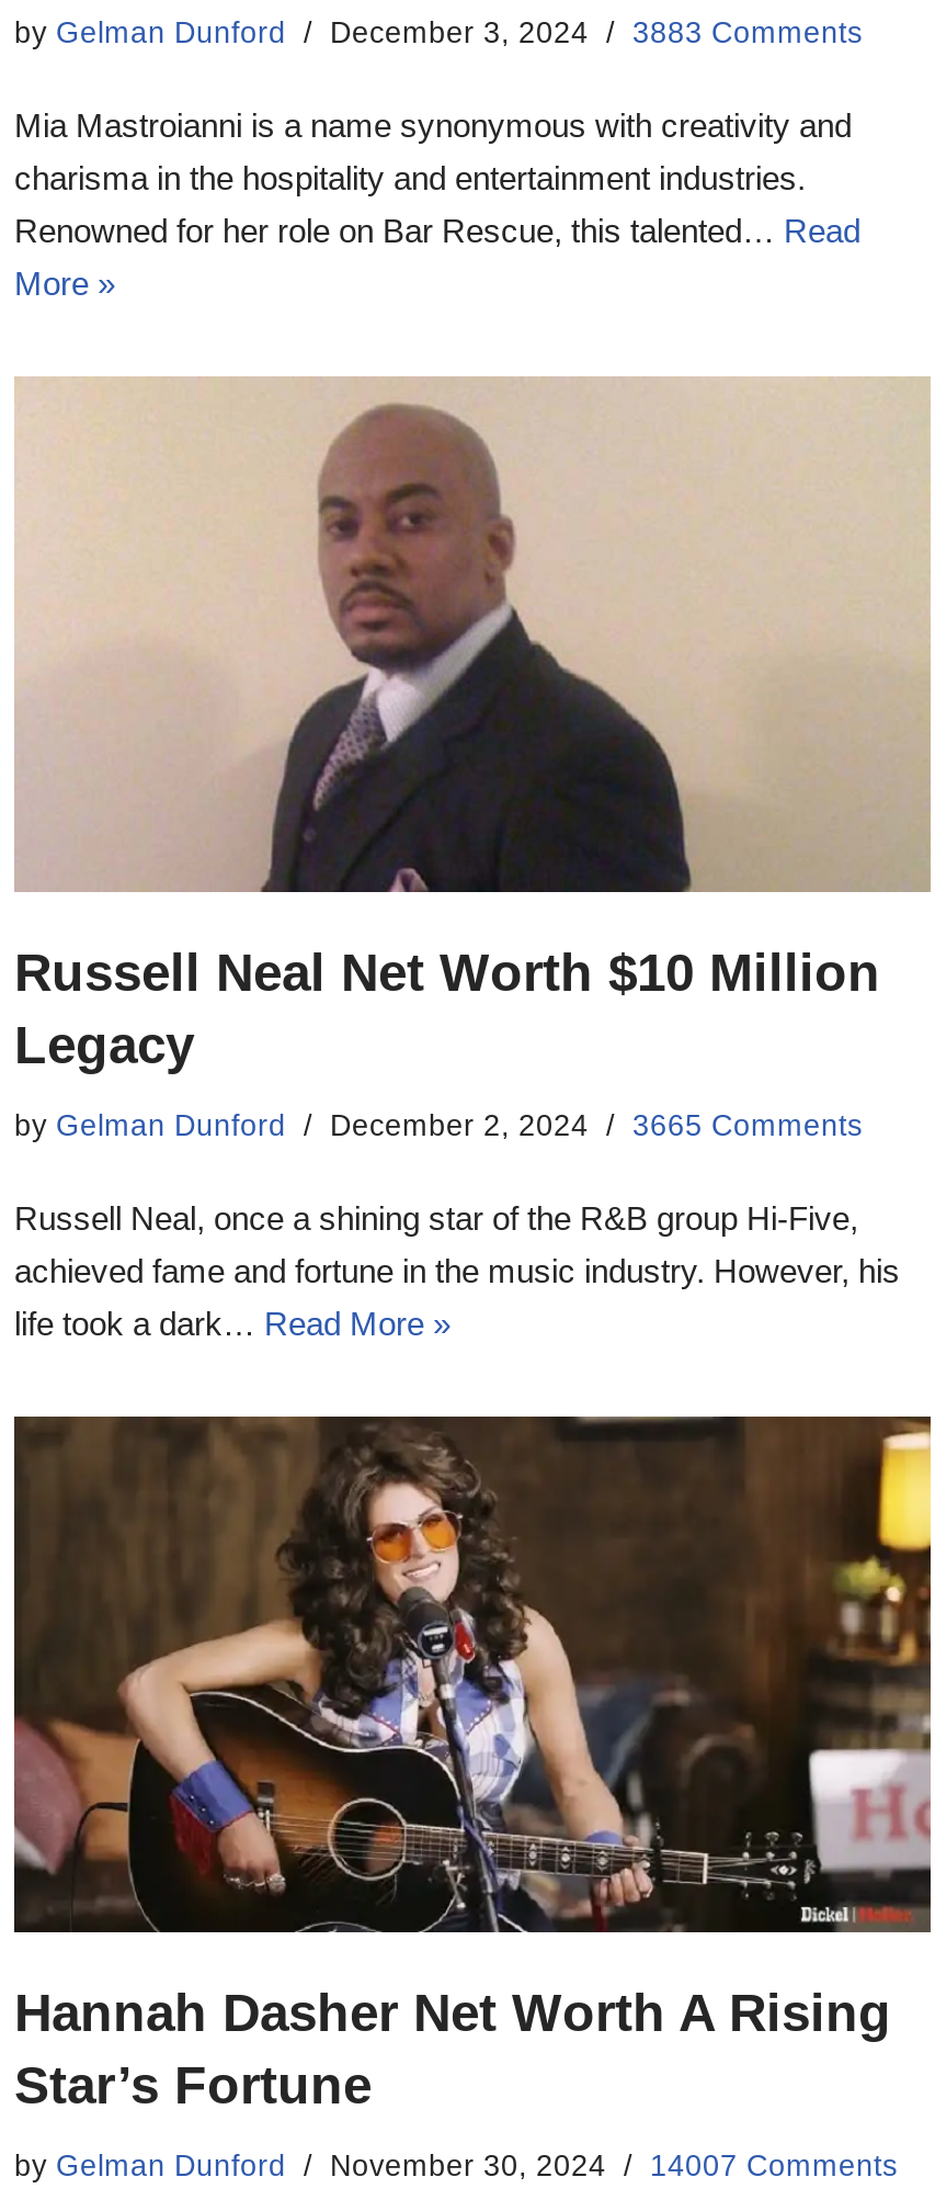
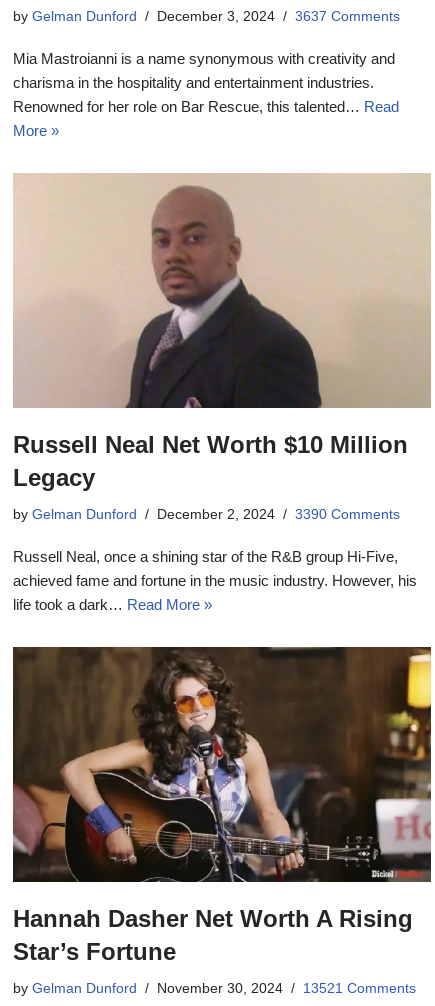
[14,15,863,48] by Gelman Dunford December 3, 2024 3883 Comments -> [13,8,400,23] by Gelman Dunford December 3, 2024 3637 Comments
[14,1109,863,1142] by Gelman Dunford December 2, 2024 3665 Comments -> [13,507,400,522] by Gelman Dunford December 2, 2024 3390 Comments
[14,2149,898,2182] by Gelman Dunford November 30, 2024 14007 Comments -> [13,981,416,996] by Gelman Dunford November 30, 2024 13521 Comments

